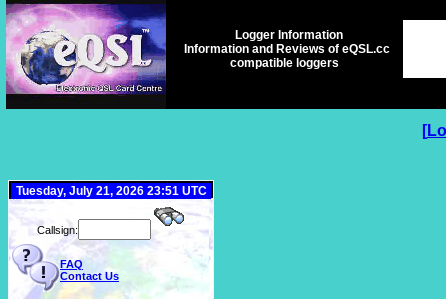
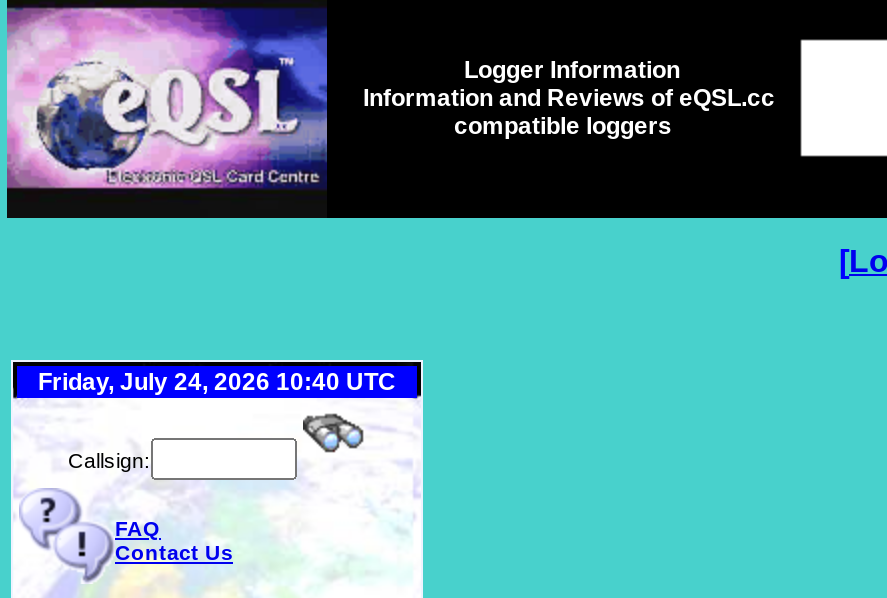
[15,183,206,197] Tuesday, July 21, 2026 23:51 UTC -> [38,367,396,395] Friday, July 24, 2026 10:40 UTC

